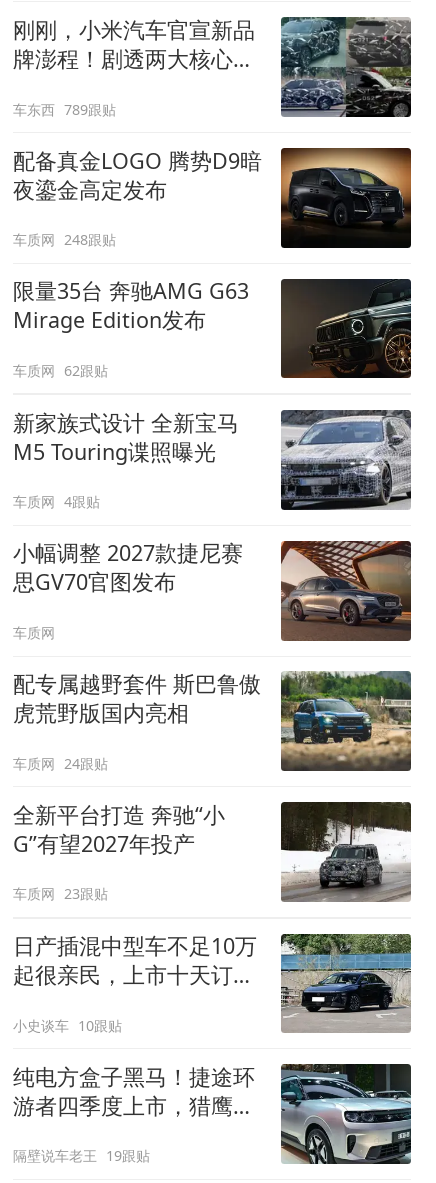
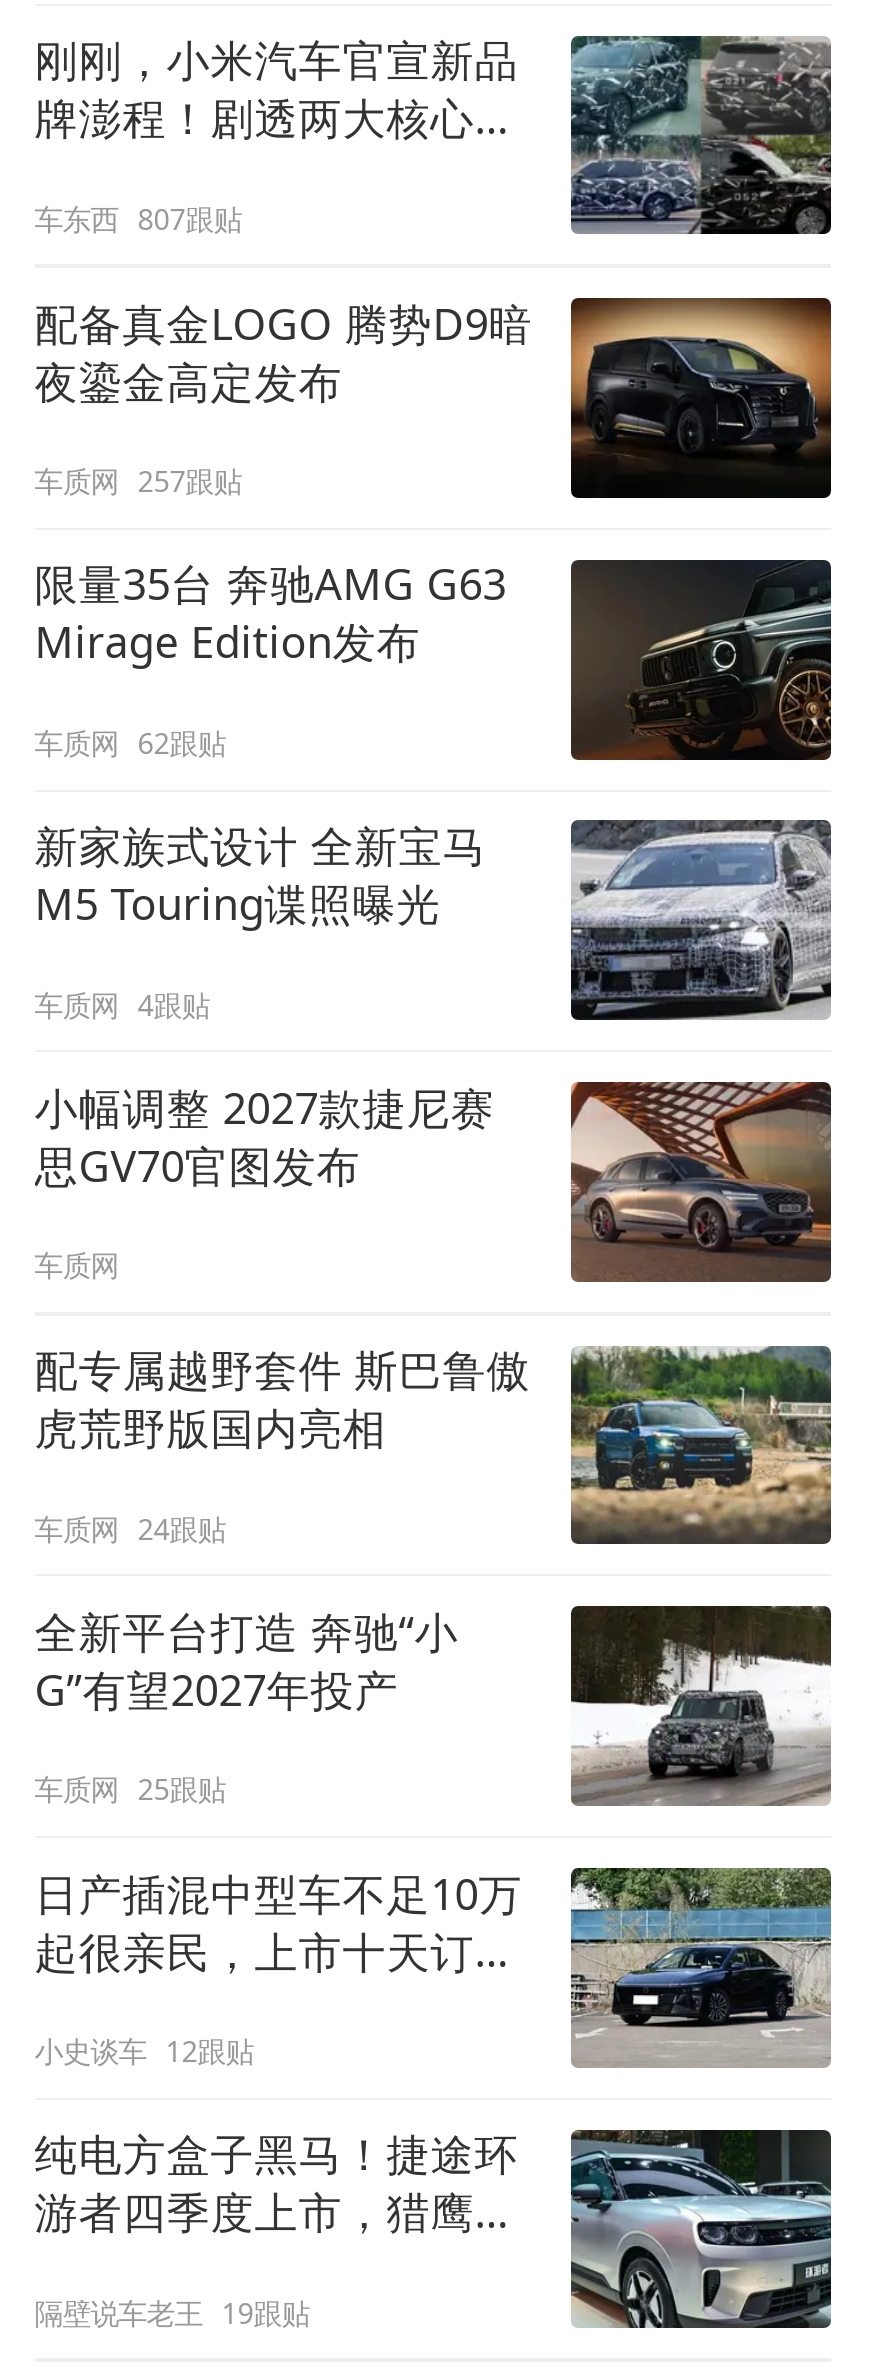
[13,99,116,118] 车东西 789跟贴 -> [34,199,242,237] 车东西 807跟贴
[13,230,116,249] 车质网 248跟贴 -> [34,462,242,500] 车质网 257跟贴
[13,884,108,903] 车质网 23跟贴 -> [34,1770,226,1808] 车质网 25跟贴
[13,1016,122,1035] 小史谈车 10跟贴 -> [34,2032,254,2070] 小史谈车 12跟贴

